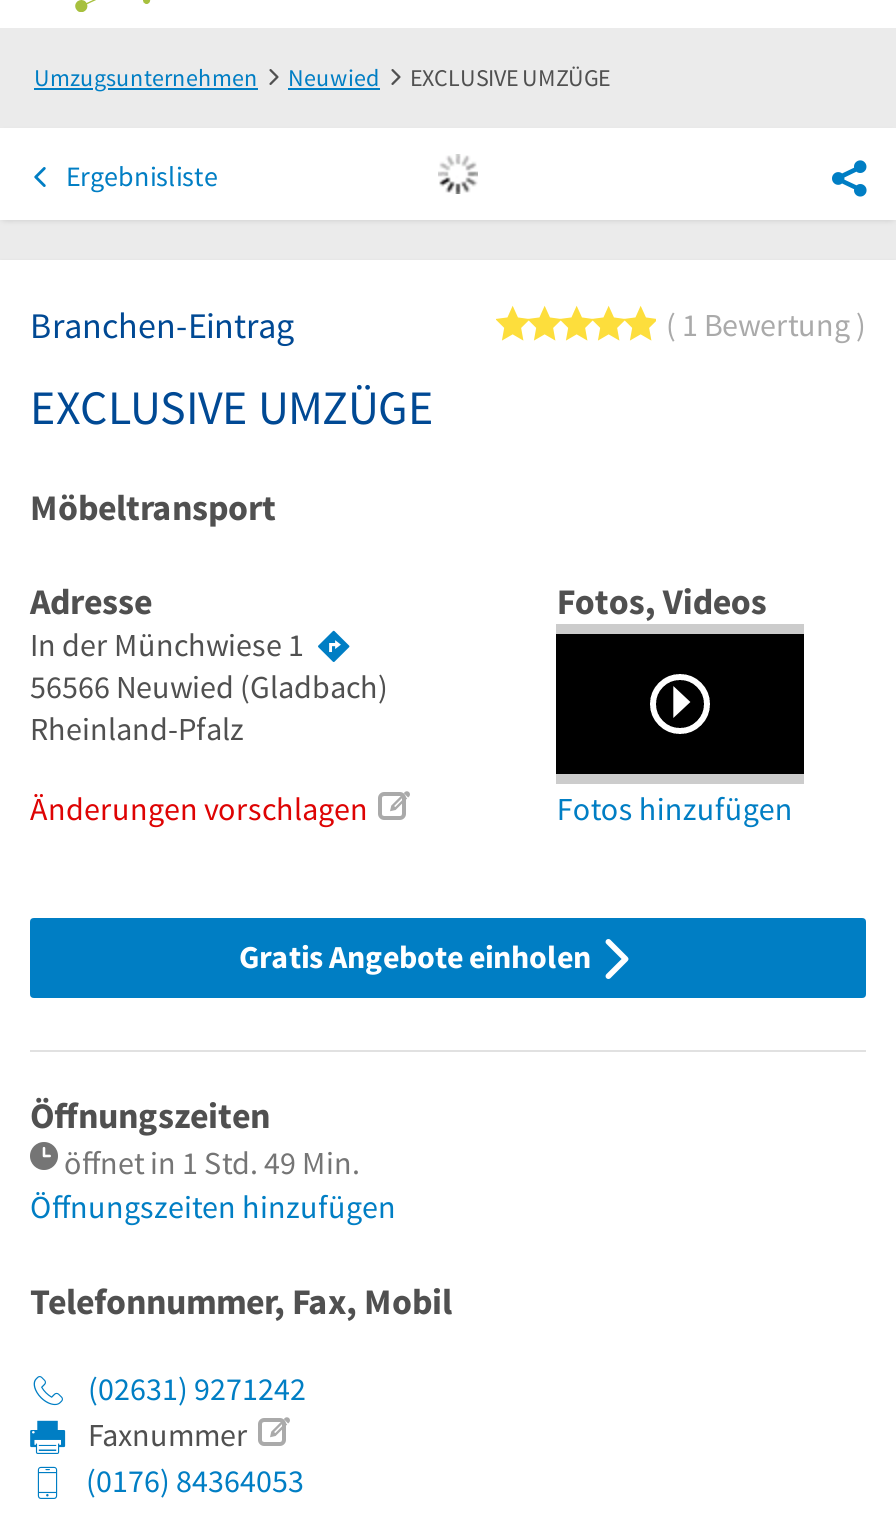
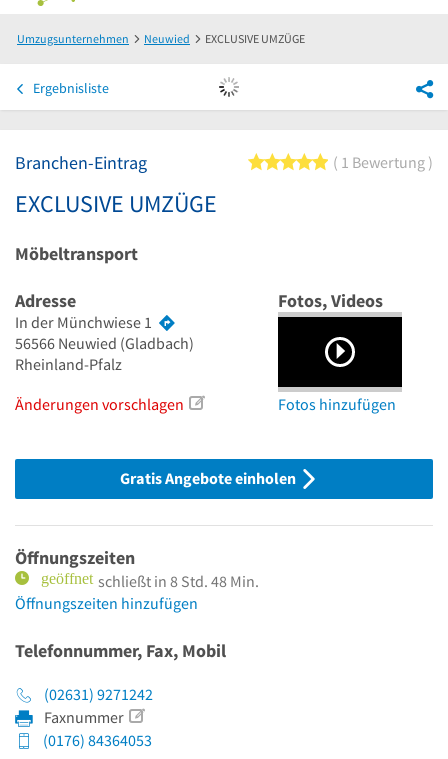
[64,1142,360,1182] öffnet in 1 Std. 49 Min. -> [98,571,259,591] schließt in 8 Std. 48 Min.

